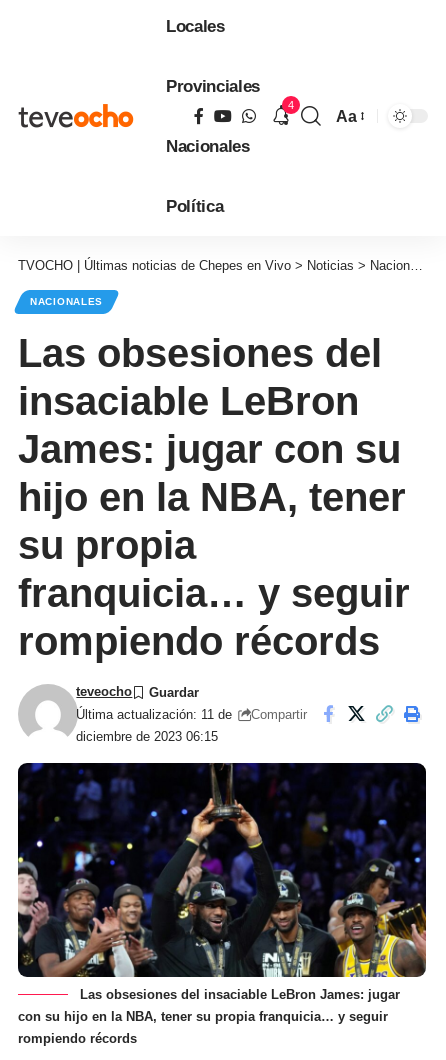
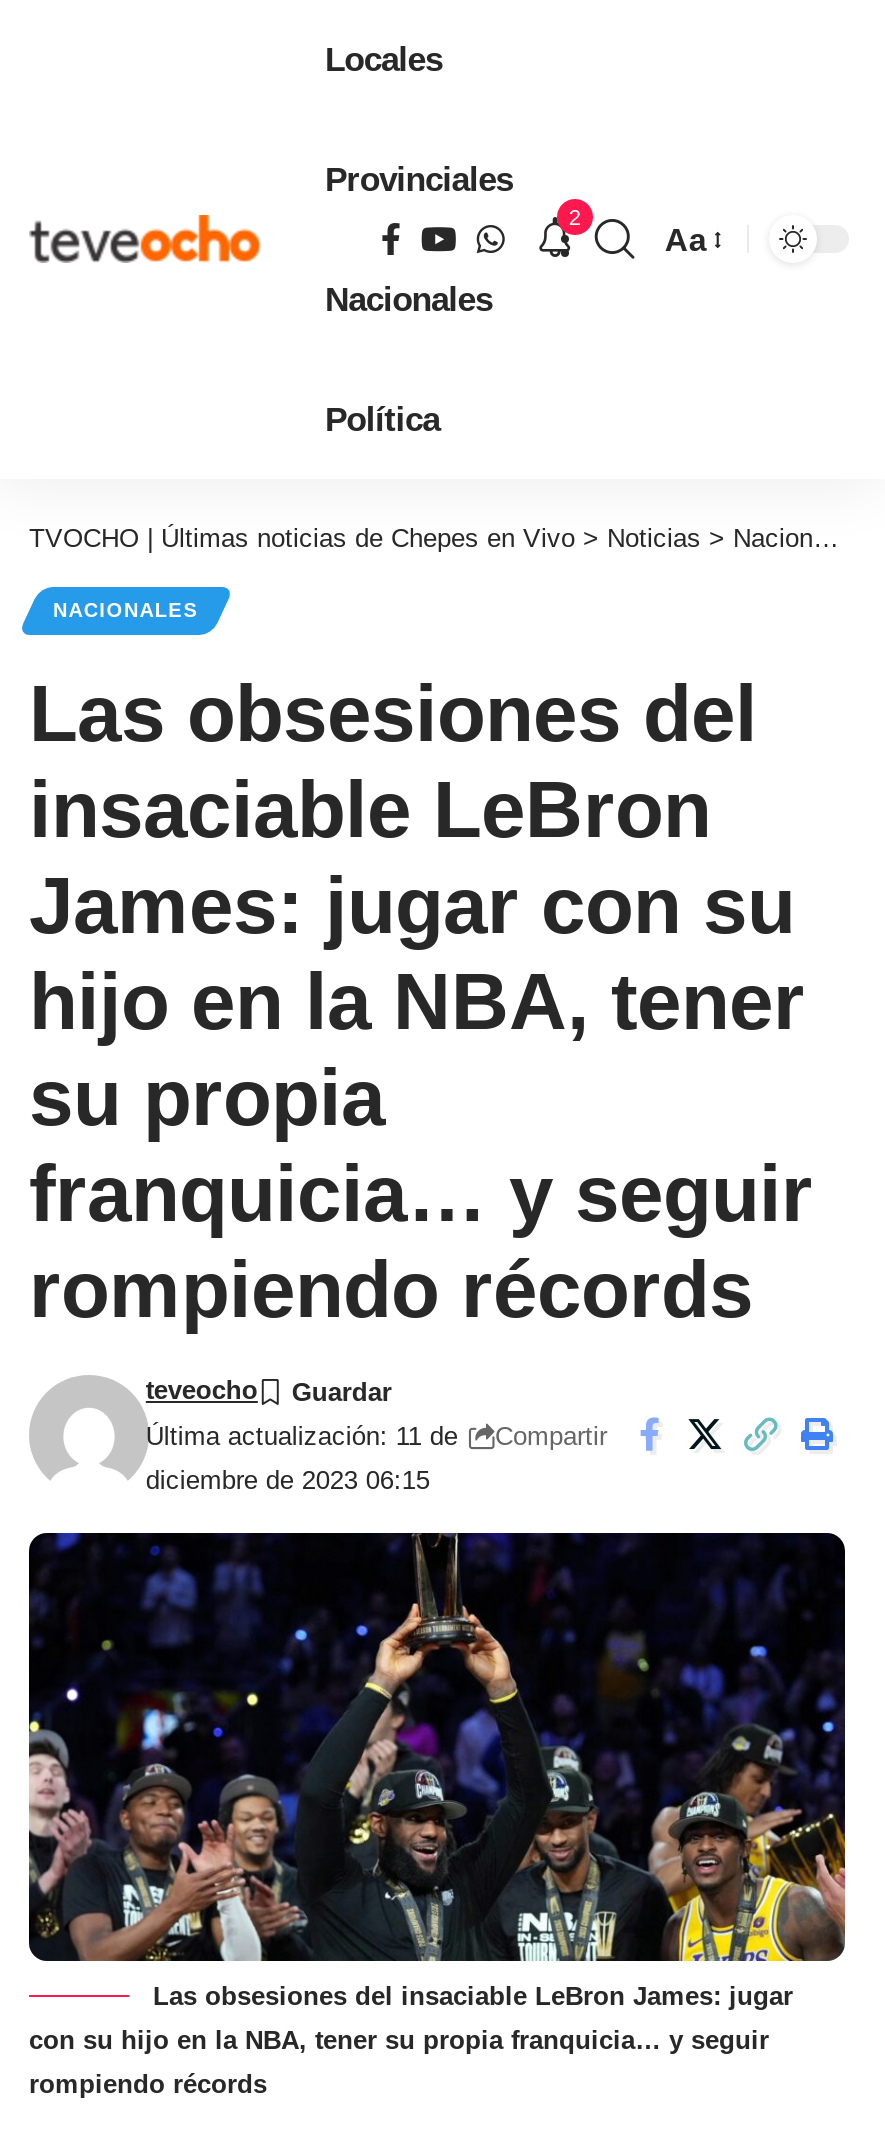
[288,98,294,110] 4 -> [569,204,581,228] 2

